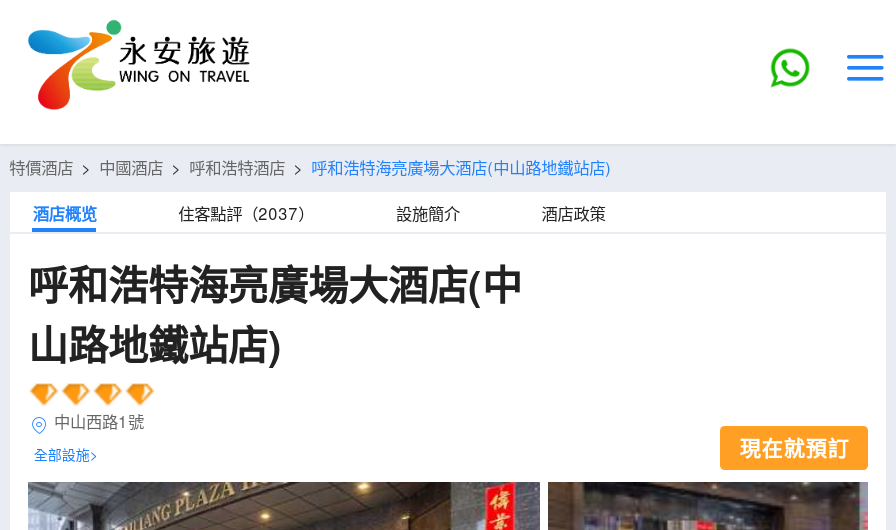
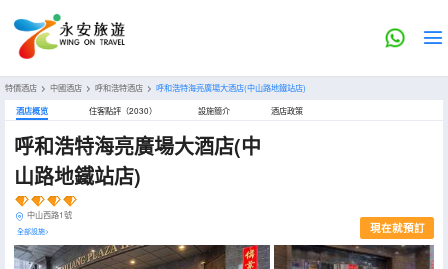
[178,201,314,223] 住客點評（2037） -> [89,105,157,116] 住客點評（2030）

